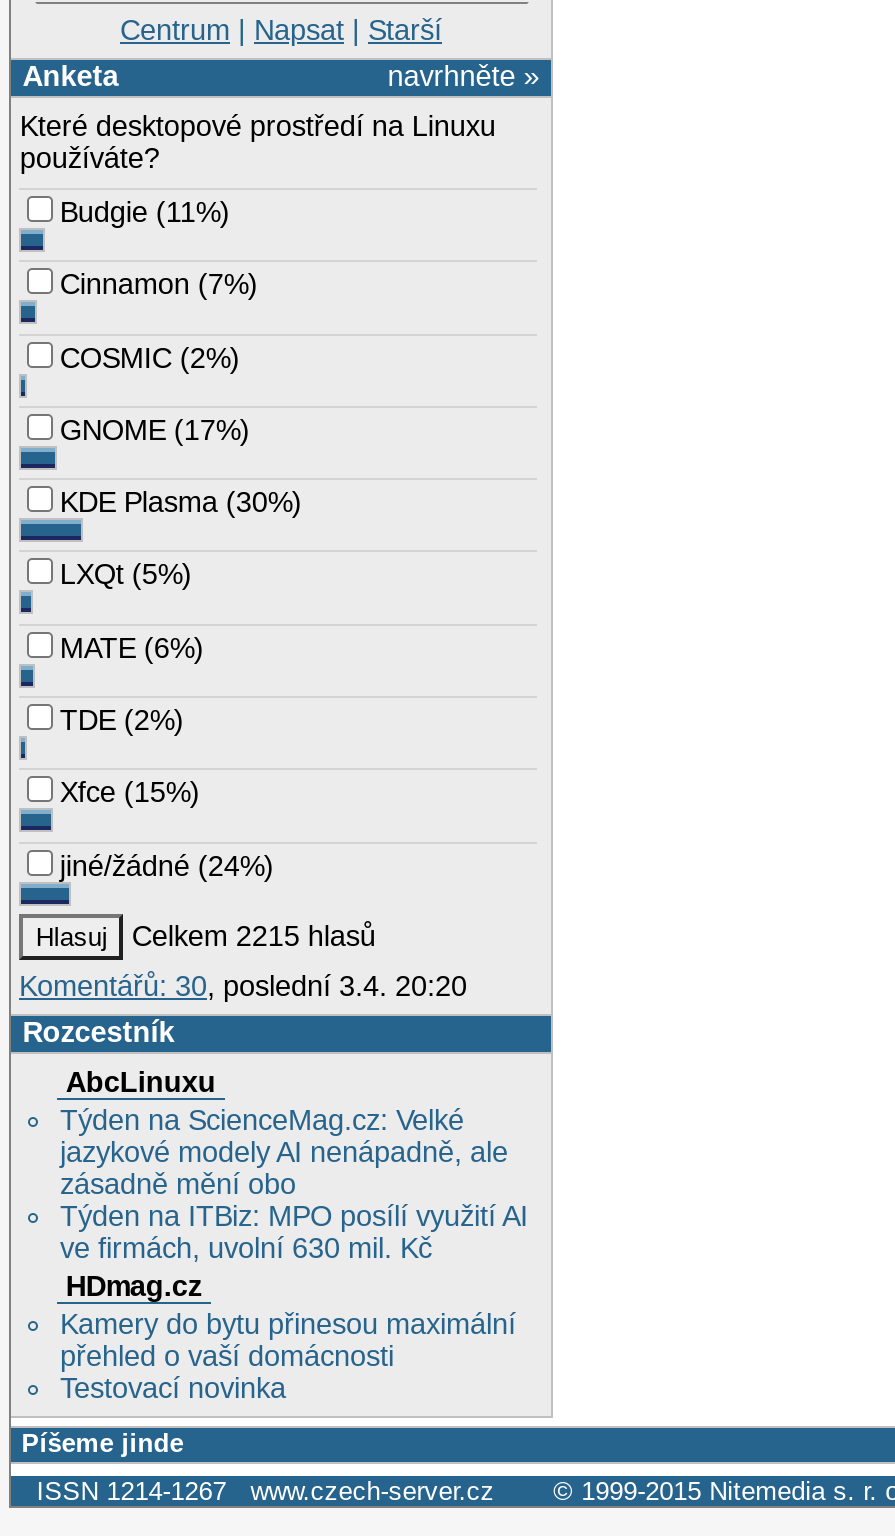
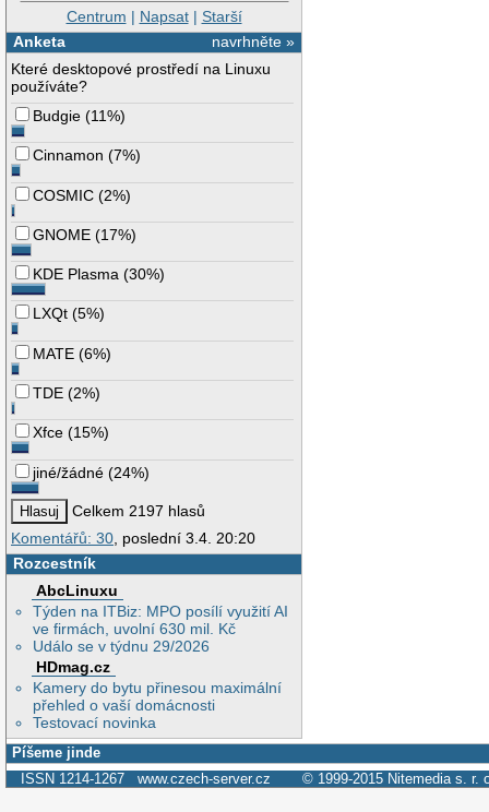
[124,920,376,952] Celkem 2215 hlasů -> [68,502,206,520] Celkem 2197 hlasů
[60,1104,508,1200] Týden na ScienceMag.cz: Velké | jazykové modely AI nenápadně, ale | zásadně mění obo -> none
moved [60,1200,528,1264] -> [33,602,289,637]: Týden na ITBiz: MPO posílí využití AI | ve firmách, uvolní 630 mil. Kč
none -> [33,637,210,655] Událo se v týdnu 29/2026

